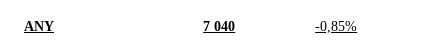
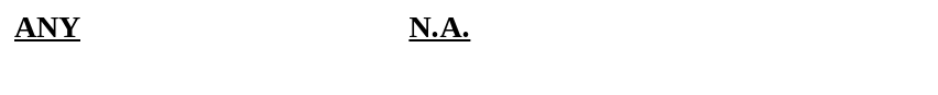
[203,19,357,34] 7 040 | -0,85% -> [409,10,471,43] N.A.

